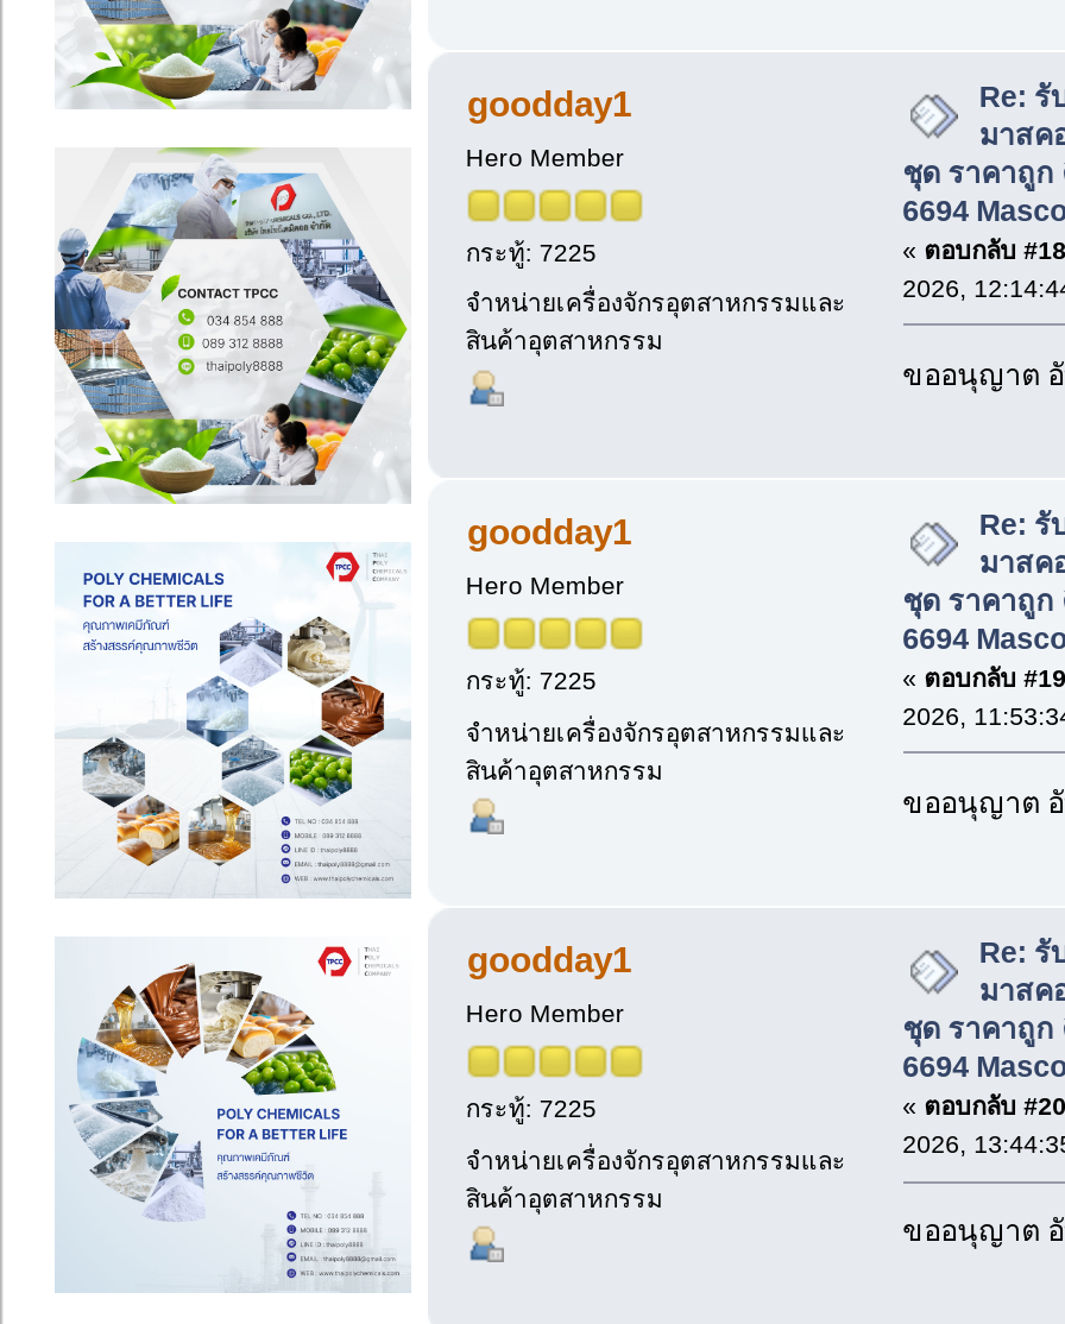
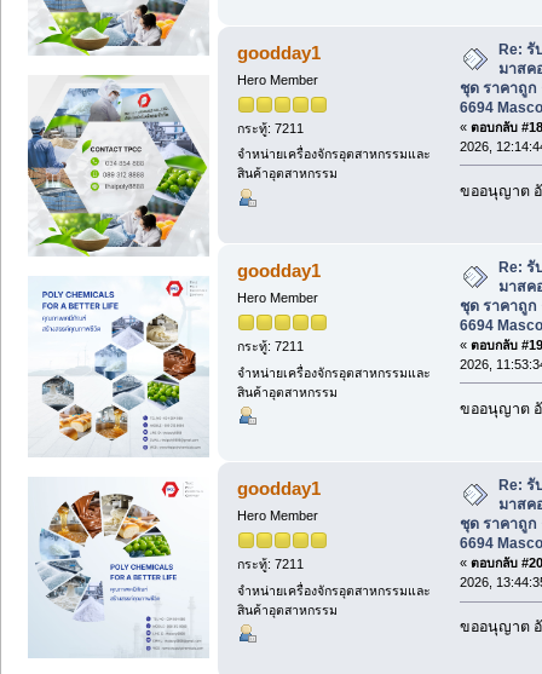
[466,238,596,266] กระทู้: 7225 -> [237,121,304,136] กระทู้: 7211
[466,666,596,695] กระทู้: 7225 -> [237,339,304,354] กระทู้: 7211
[466,1094,596,1123] กระทู้: 7225 -> [237,557,304,572] กระทู้: 7211

